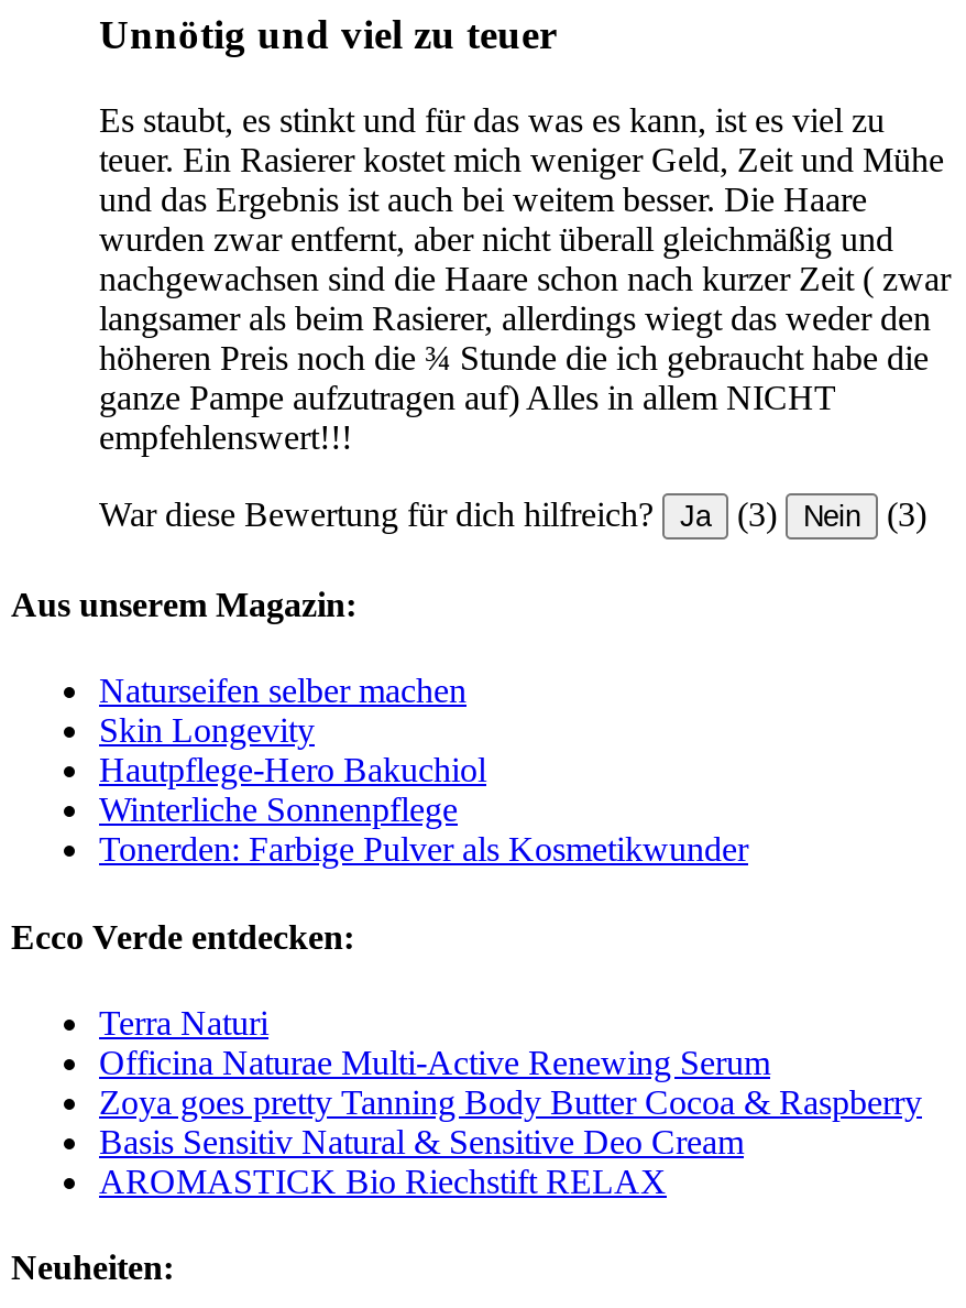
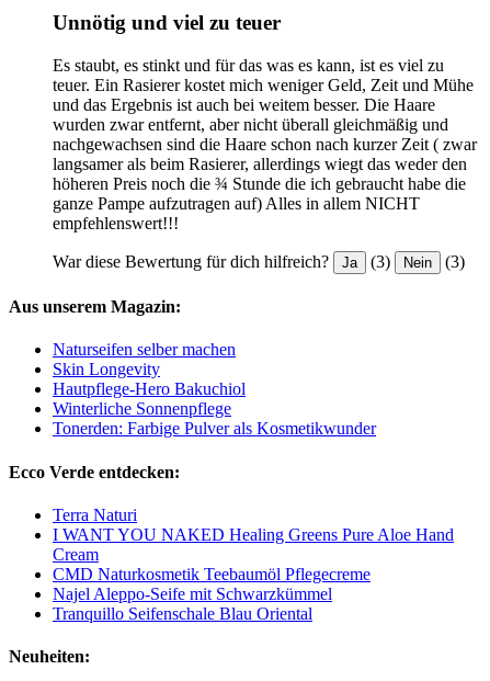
[99,1044,922,1200] Officina Naturae Multi-Active Renewing Serum | Zoya goes pretty Tanning Body Butter Cocoa & Raspberry | Basis Sensitiv Natural & Sensitive Deo Cream | AROMASTICK Bio Riechstift RELAX -> [53,525,454,623] I WANT YOU NAKED Healing Greens Pure Aloe Hand | Cream | CMD Naturkosmetik Teebaumöl Pflegecreme | Najel Aleppo-Seife mit Schwarzkümmel | Tranquillo Seifenschale Blau Oriental

